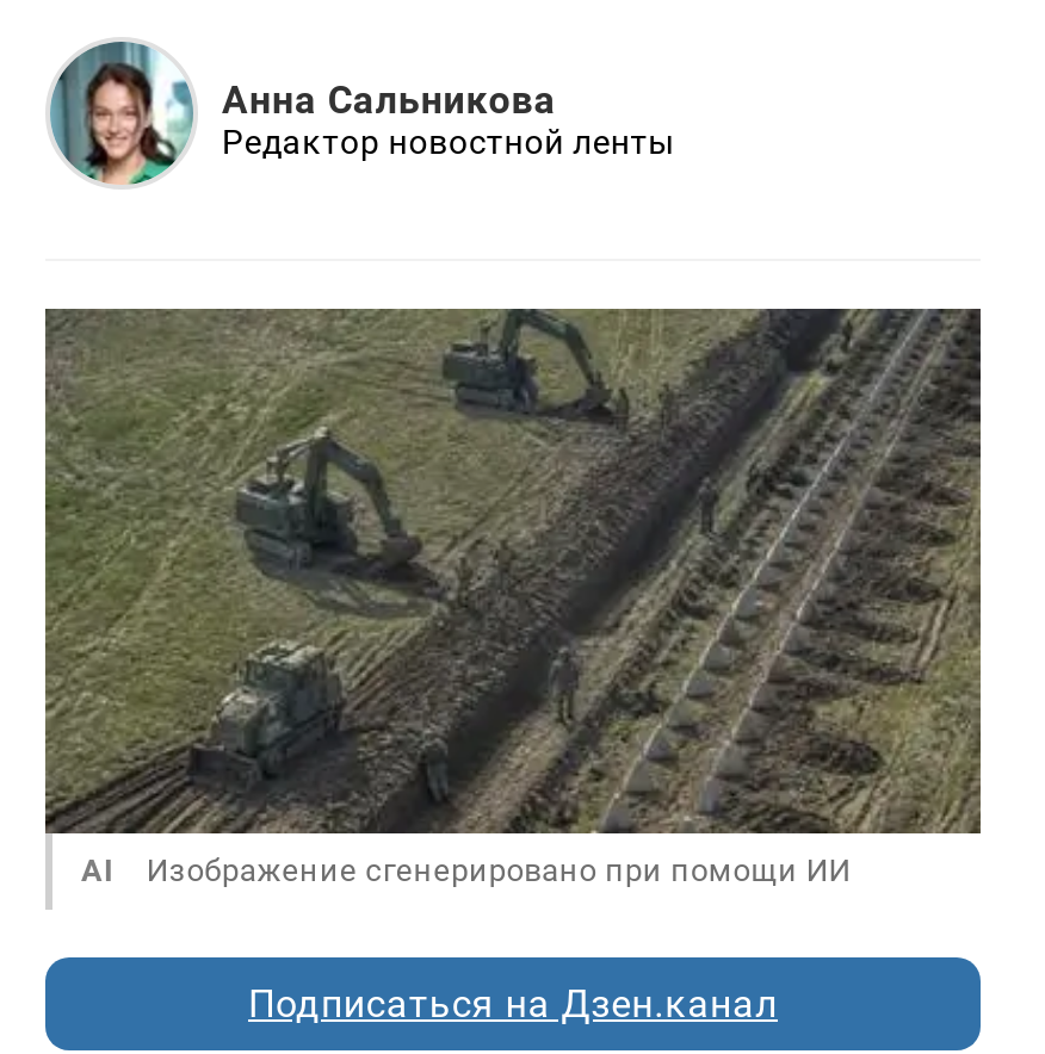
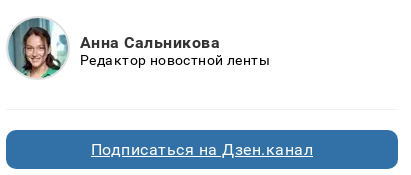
[43,306,983,905] [image] | AI | Изображение сгенерировано при помощи ИИ -> none

